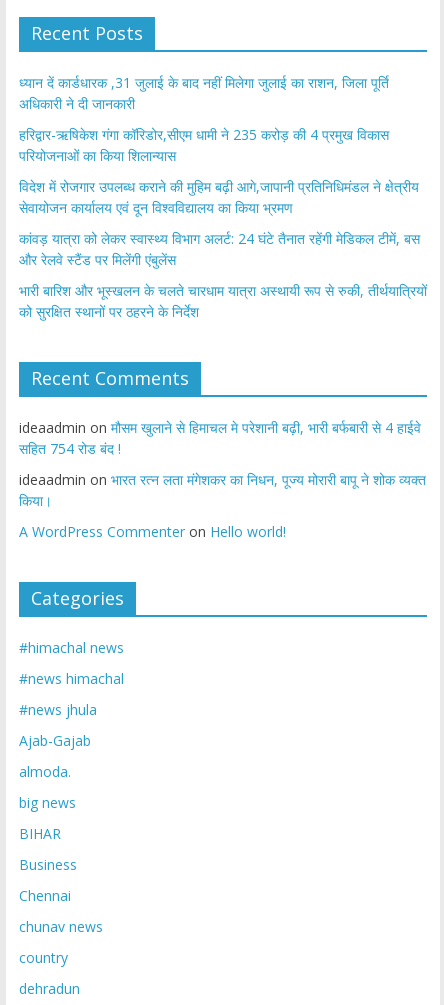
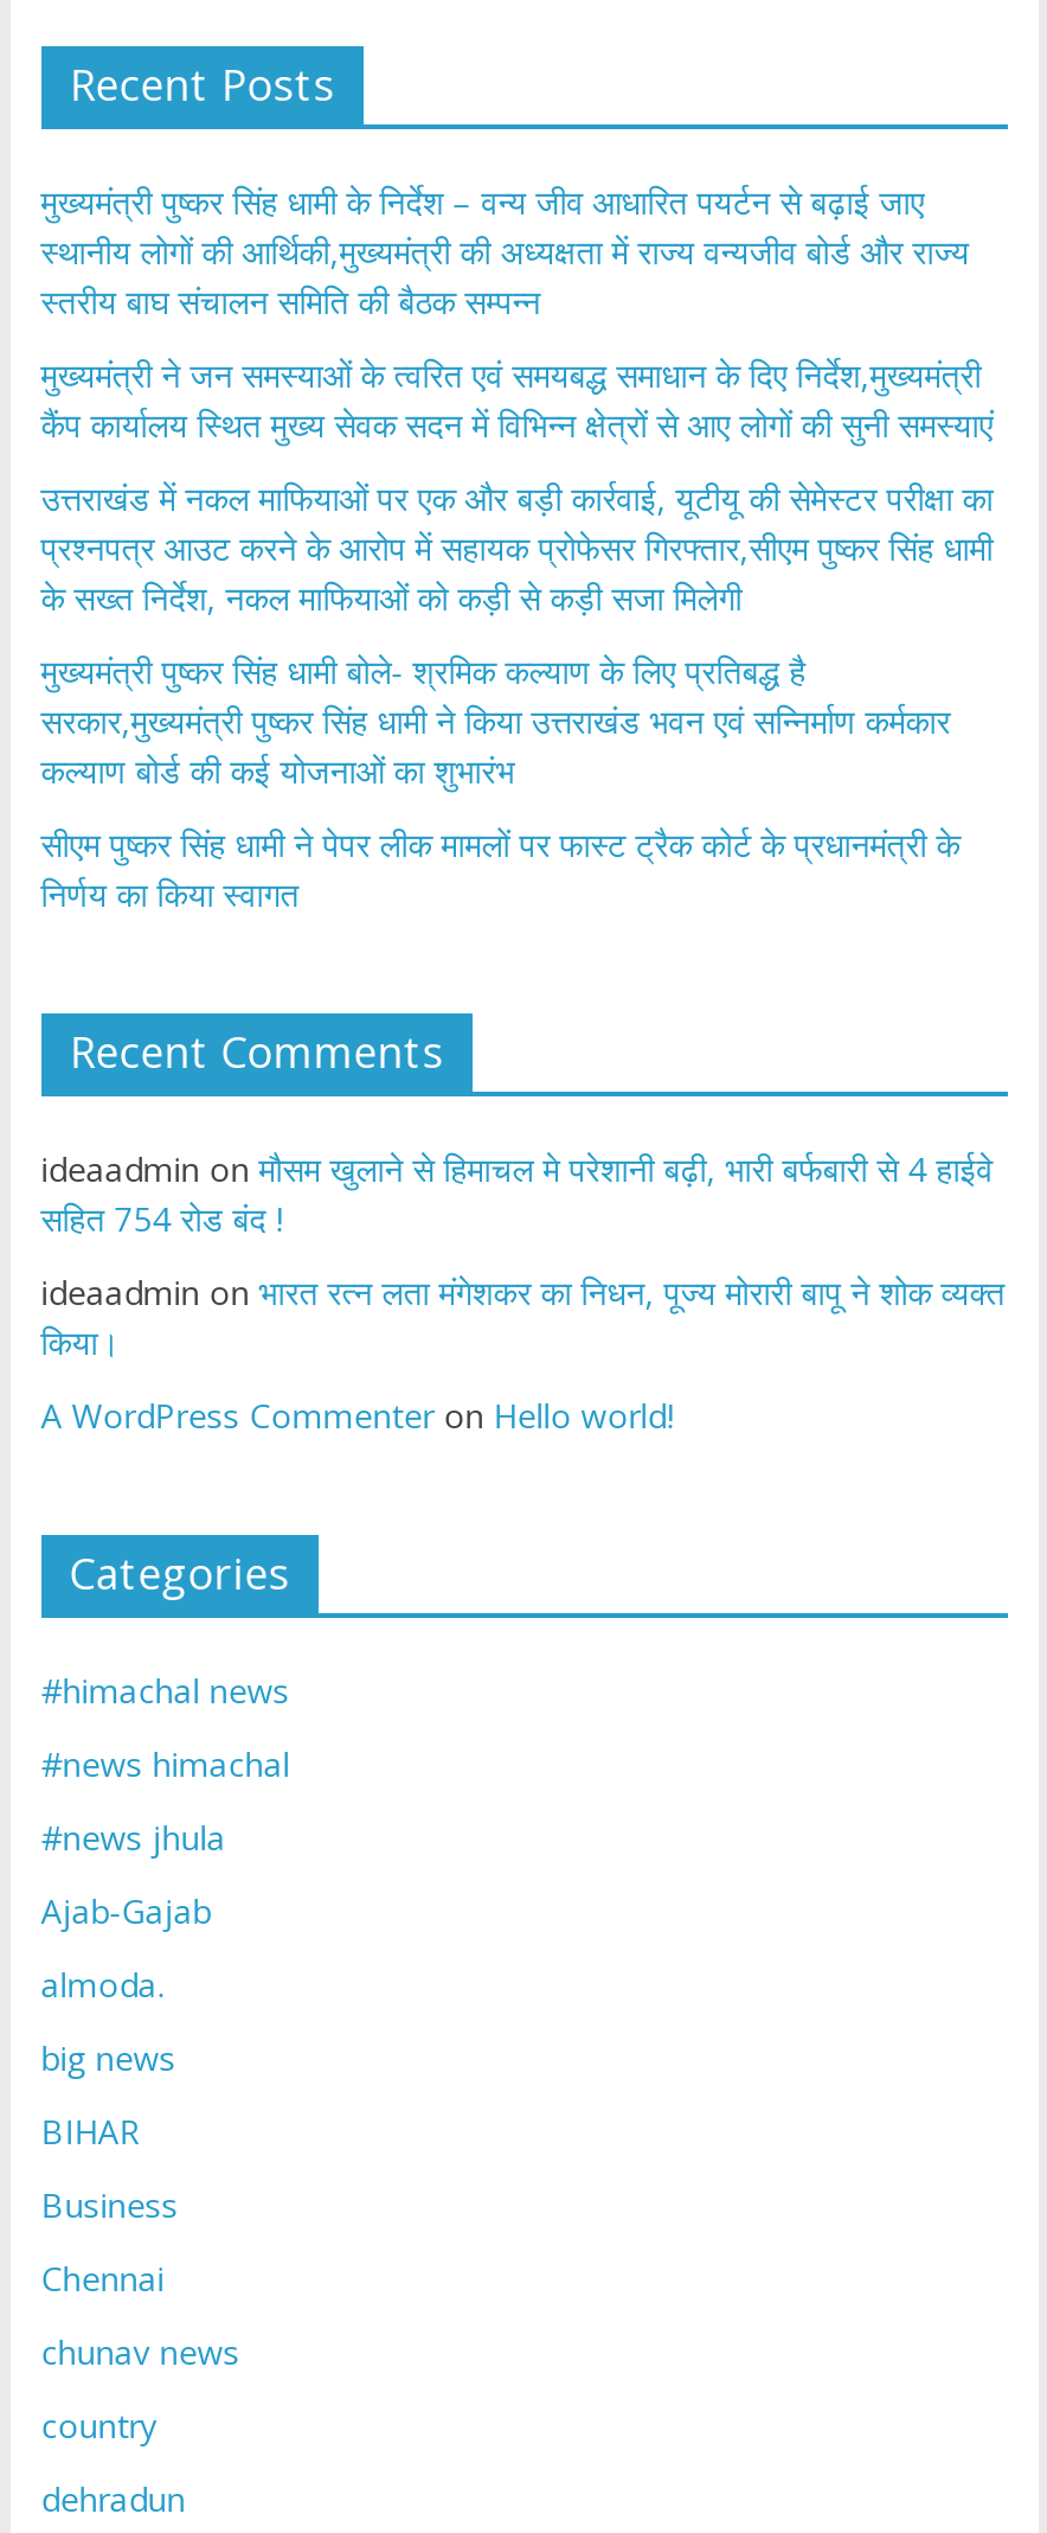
[19,73,389,113] ध्यान दें कार्डधारक ,31 जुलाई के बाद नहीं मिलेगा जुलाई का राशन, जिला पूर्ति | अधिकारी ने दी जानकारी -> [41,180,970,325] मुख्यमंत्री पुष्कर सिंह धामी के निर्देश – वन्य जीव आधारित पयर्टन से बढ़ाई जाए | स्थानीय लोगों की आर्थिकी,मुख्यमंत्री की अध्यक्षता में राज्य वन्यजीव बोर्ड और राज्य | स्तरीय बाघ संचालन समिति की बैठक सम्पन्न
[19,125,389,165] हरिद्वार-ऋषिकेश गंगा कॉरिडोर,सीएम धामी ने 235 करोड़ की 4 प्रमुख विकास | परियोजनाओं का किया शिलान्यास -> [41,353,993,448] मुख्यमंत्री ने जन समस्याओं के त्वरित एवं समयबद्ध समाधान के दिए निर्देश,मुख्यमंत्री | कैंप कार्यालय स्थित मुख्य सेवक सदन में विभिन्न क्षेत्रों से आए लोगों की सुनी समस्याएं
[19,177,419,217] विदेश में रोजगार उपलब्ध कराने की मुहिम बढ़ी आगे,जापानी प्रतिनिधिमंडल ने क्षेत्रीय | सेवायोजन कार्यालय एवं दून विश्वविद्यालय का किया भ्रमण -> [41,476,993,621] उत्तराखंड में नकल माफियाओं पर एक और बड़ी कार्रवाई, यूटीयू की सेमेस्टर परीक्षा का | प्रश्नपत्र आउट करने के आरोप में सहायक प्रोफेसर गिरफ्तार,सीएम पुष्कर सिंह धामी | के सख्त निर्देश, नकल माफियाओं को कड़ी से कड़ी सजा मिलेगी
[19,229,420,269] कांवड़ यात्रा को लेकर स्वास्थ्य विभाग अलर्ट: 24 घंटे तैनात रहेंगी मेडिकल टीमें, बस | और रेलवे स्टैंड पर मिलेंगी एंबुलेंस -> [41,649,951,794] मुख्यमंत्री पुष्कर सिंह धामी बोले- श्रमिक कल्याण के लिए प्रतिबद्ध है | सरकार,मुख्यमंत्री पुष्कर सिंह धामी ने किया उत्तराखंड भवन एवं सन्निर्माण कर्मकार | कल्याण बोर्ड की कई योजनाओं का शुभारंभ
[19,281,427,321] भारी बारिश और भूस्खलन के चलते चारधाम यात्रा अस्थायी रूप से रुकी, तीर्थयात्रियों | को सुरक्षित स्थानों पर ठहरने के निर्देश -> [41,822,960,917] सीएम पुष्कर सिंह धामी ने पेपर लीक मामलों पर फास्ट ट्रैक कोर्ट के प्रधानमंत्री के | निर्णय का किया स्वागत

